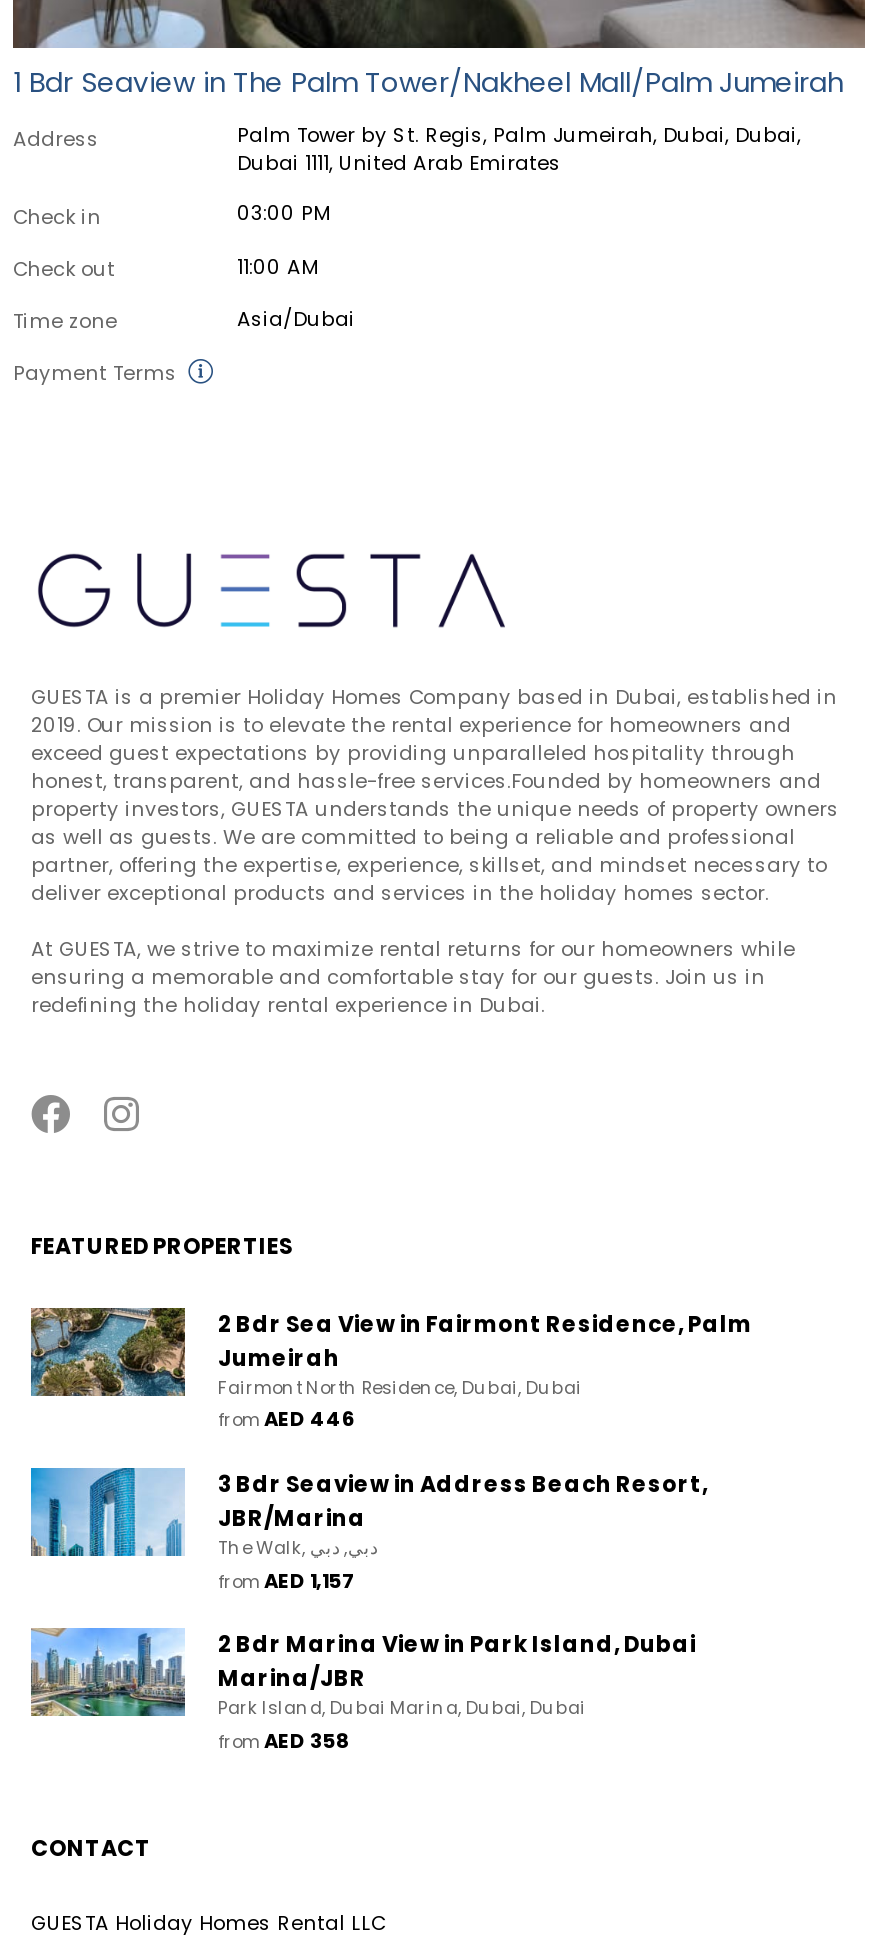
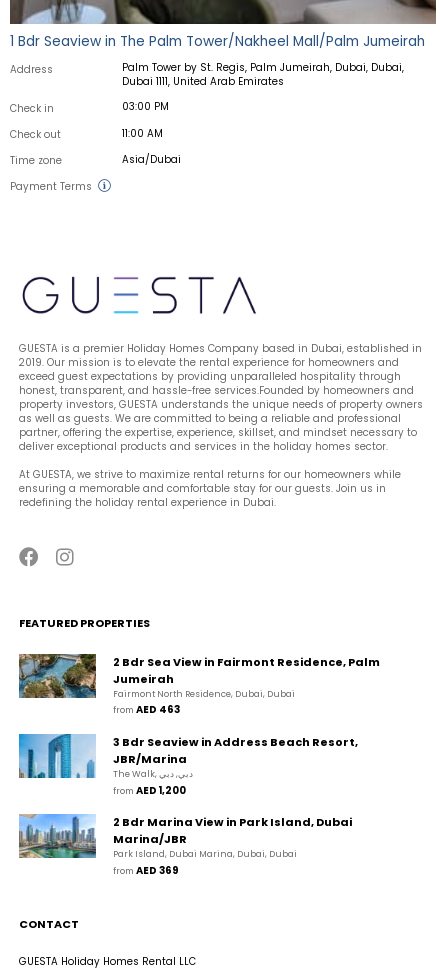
[218,1407,356,1433] from AED 446 -> [112,703,179,716] from AED 463
[218,1567,356,1593] from AED 1,157 -> [112,784,185,797] from AED 1,200
[218,1728,350,1754] from AED 358 -> [112,864,178,877] from AED 369

